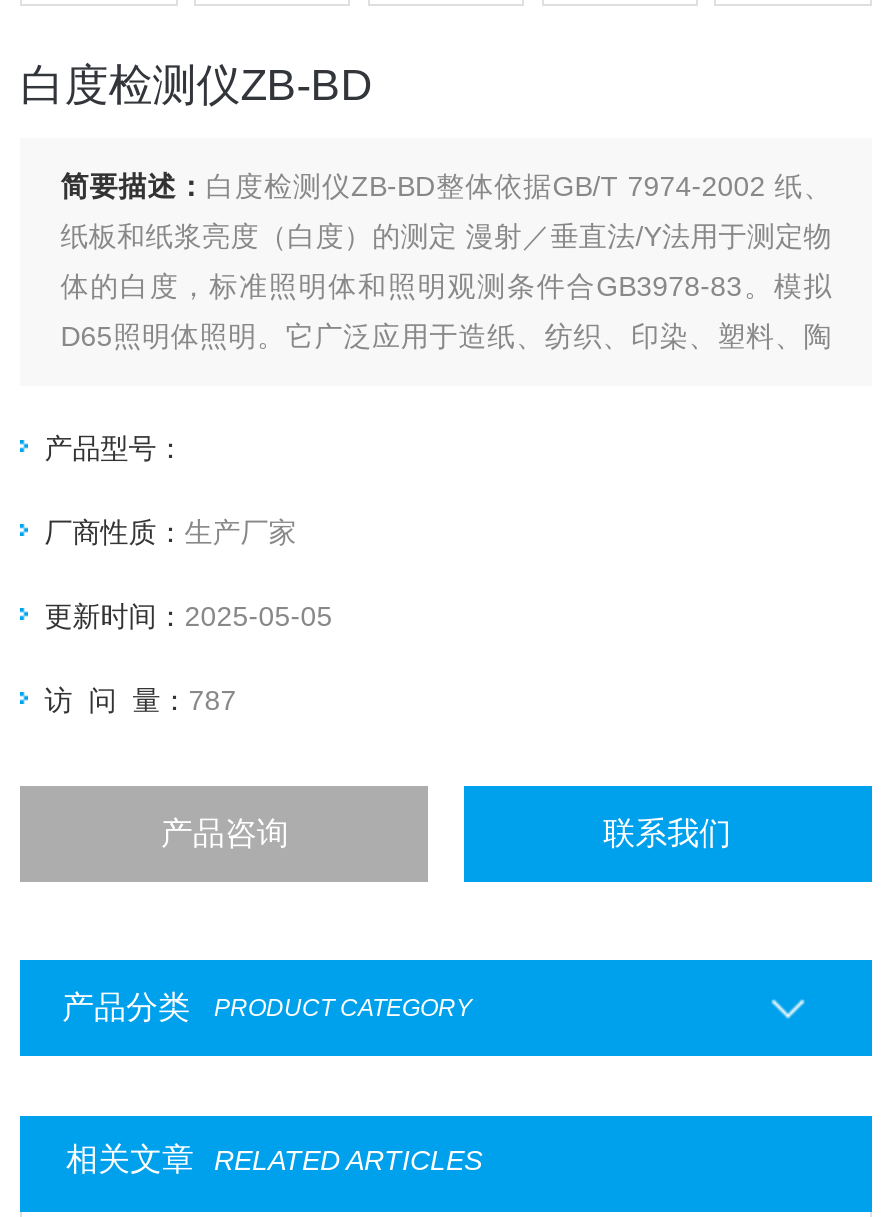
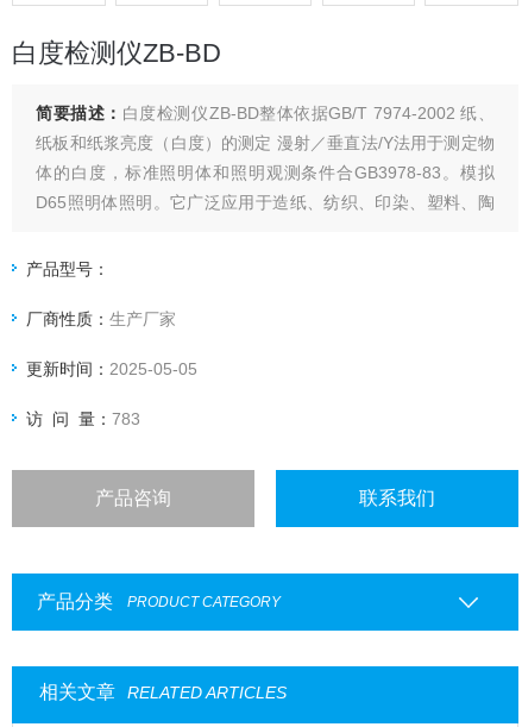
[44,684,236,716] 访 问 量：787 -> [26,409,141,428] 访 问 量：783

